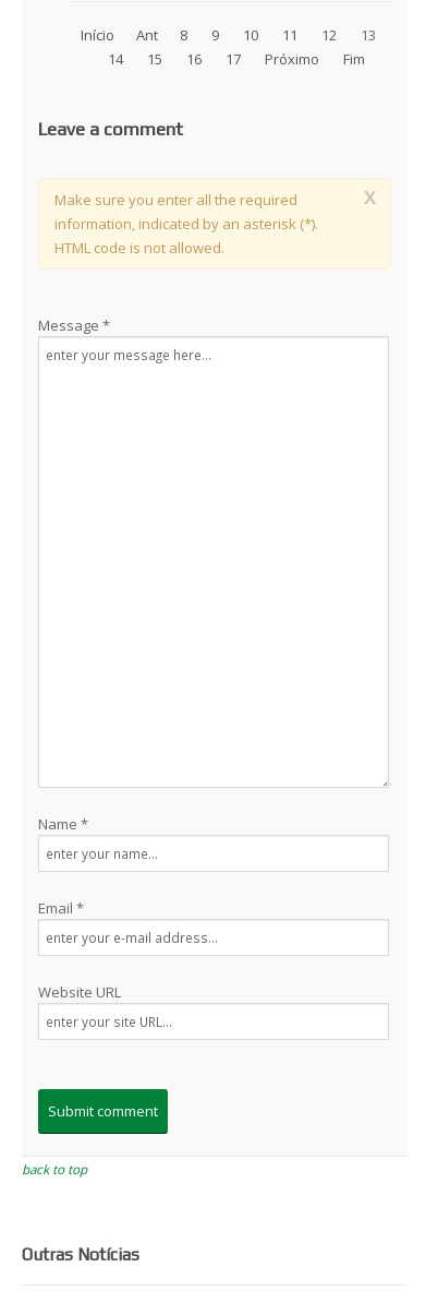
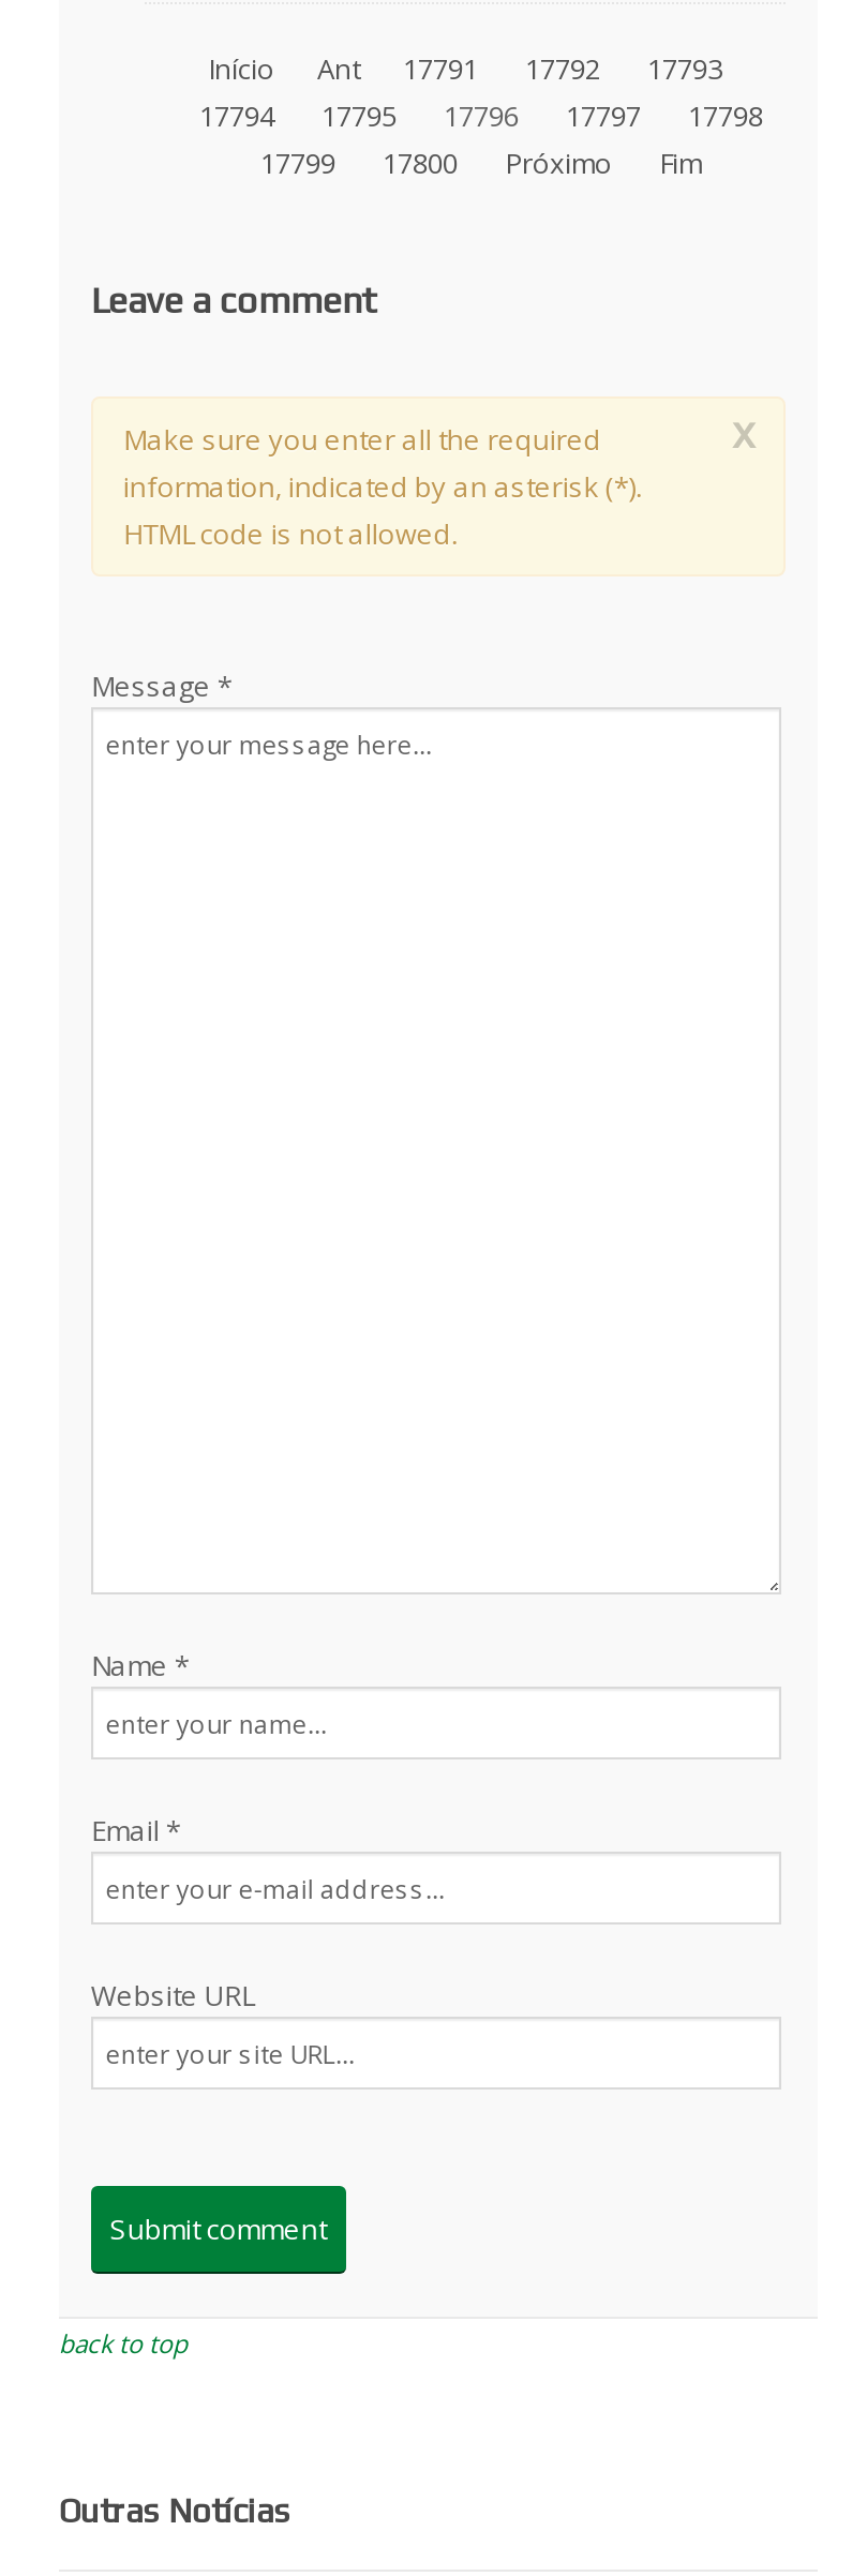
[180,26,187,45] 8 -> [403,50,478,89] 17791
[211,26,219,45] 9 -> [525,50,600,89] 17792
[243,26,258,45] 10 -> [647,50,722,89] 17793
[282,26,297,45] 11 -> [199,97,274,136] 17794
[321,26,337,45] 12 -> [322,97,397,136] 17795
[361,26,376,45] 13 -> [444,97,519,136] 17796
[108,50,123,69] 14 -> [566,97,641,136] 17797
[147,50,162,69] 15 -> [688,97,763,136] 17798
[186,50,202,69] 16 -> [260,144,335,183] 17799
[226,50,241,69] 17 -> [383,144,458,183] 17800

